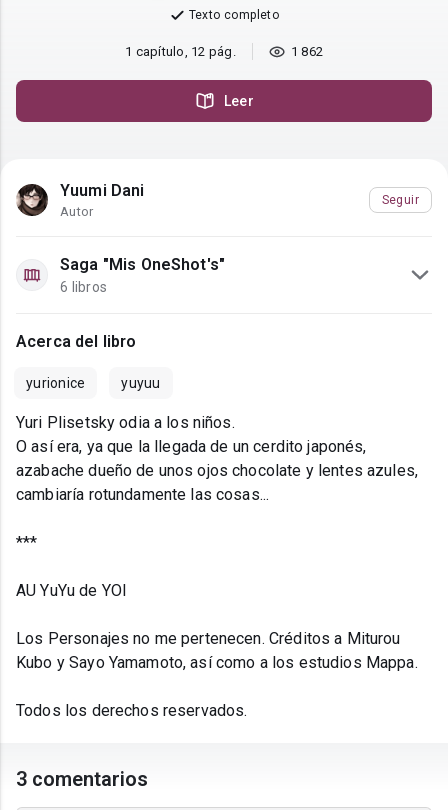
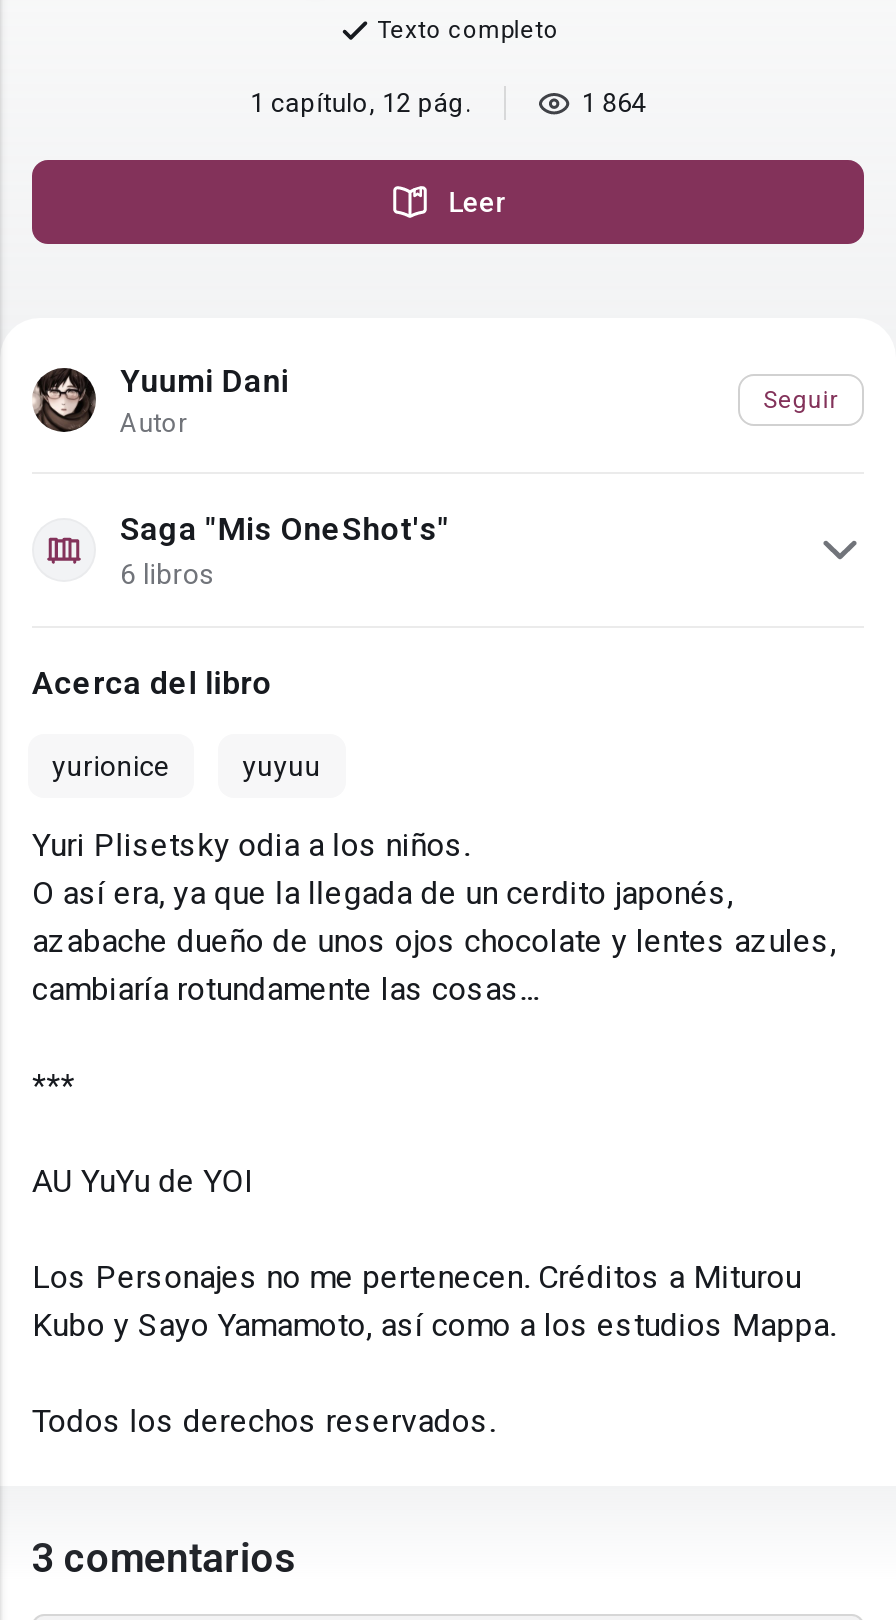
[291,44,323,59] 1 862 -> [582,88,646,118] 1 864

